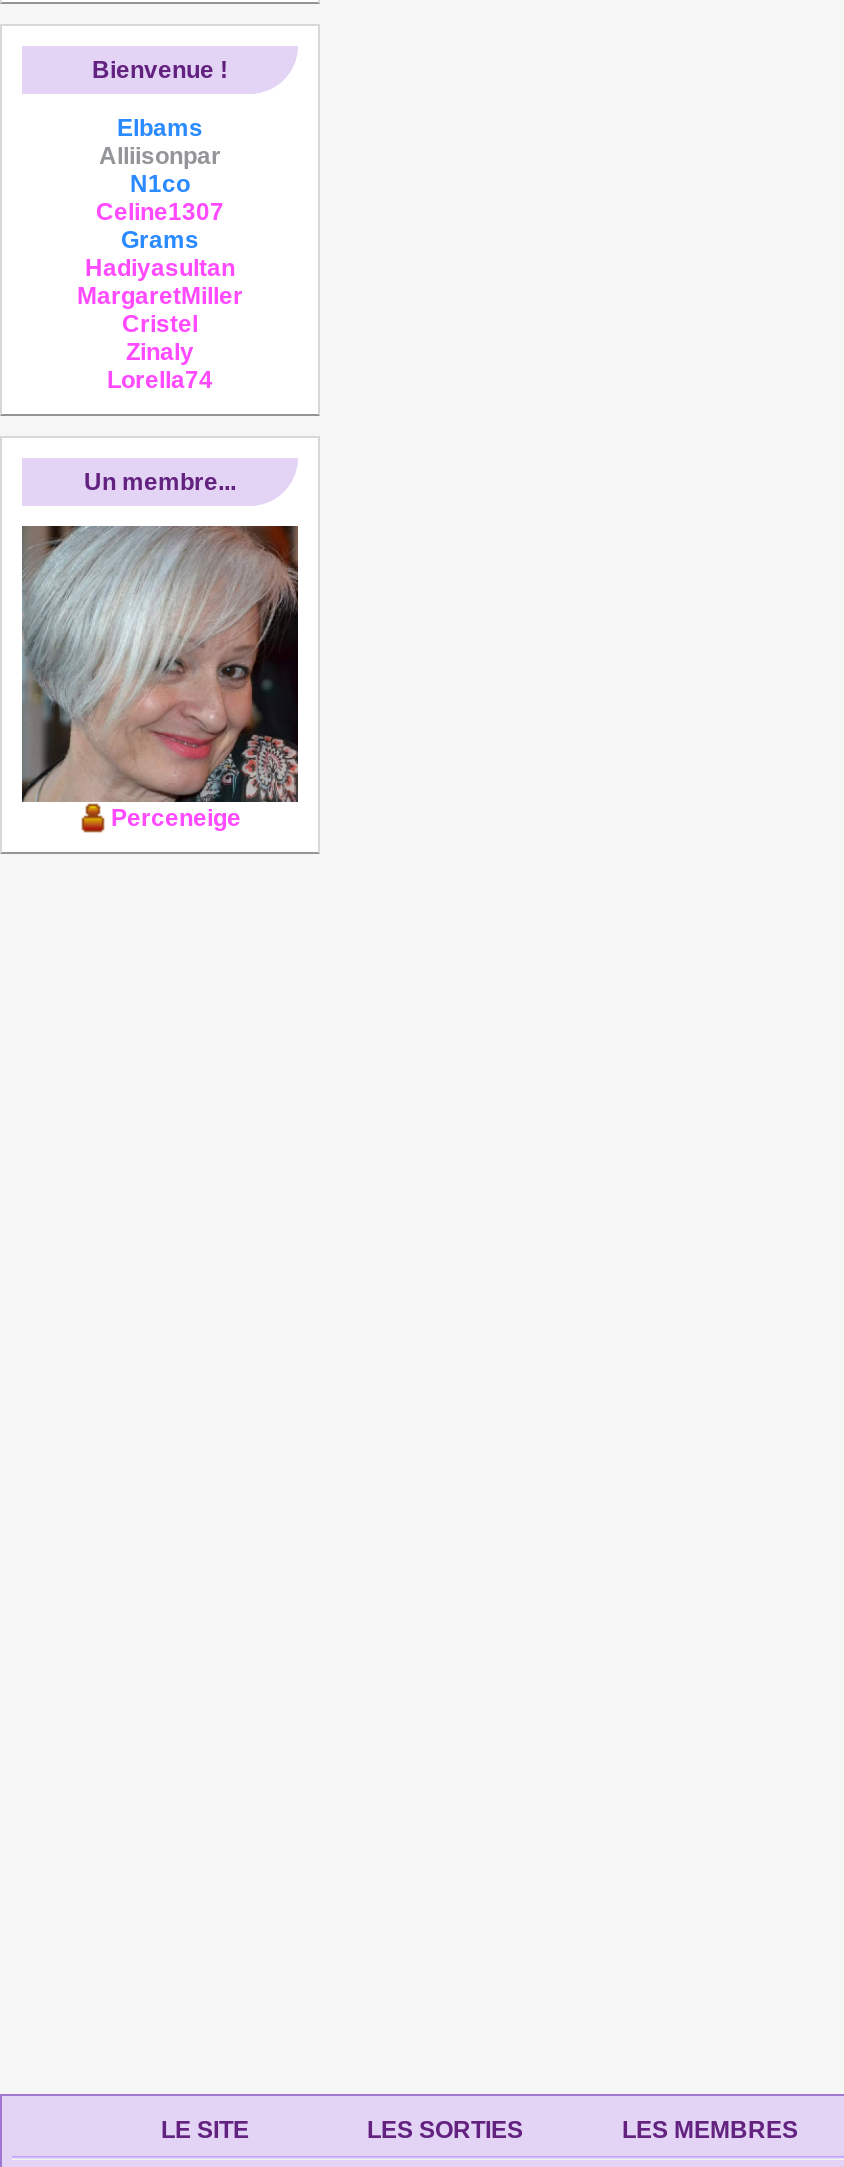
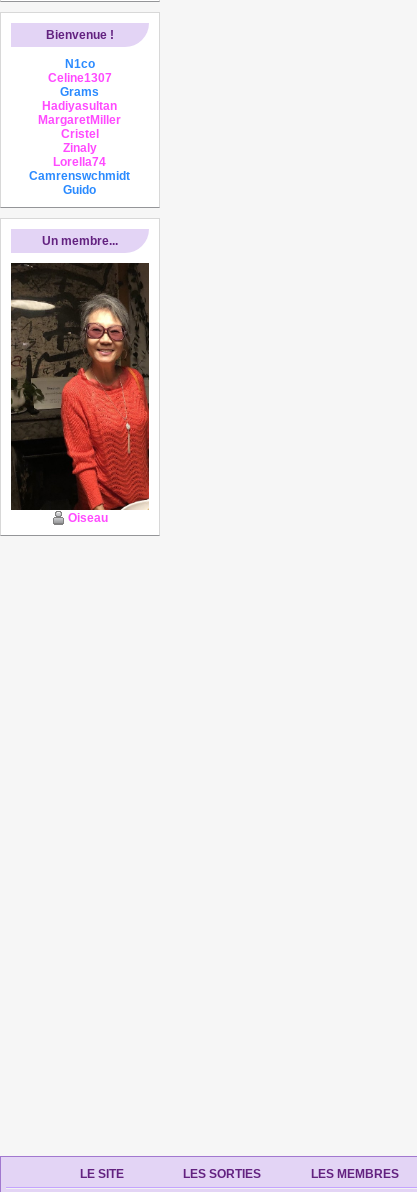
[99,114,221,170] Elbams | Alliisonpar -> none
moved [77,170,243,394] -> [38,57,121,169]: N1co | Celine1307 | Grams | Hadiyasultan | MargaretMiller | Cristel | Zinaly | Lorella74
none -> [29,169,130,197] Camrenswchmidt | Guido
[20,524,300,832] [image] | Perceneige -> [10,262,150,525] [image] | Oiseau

